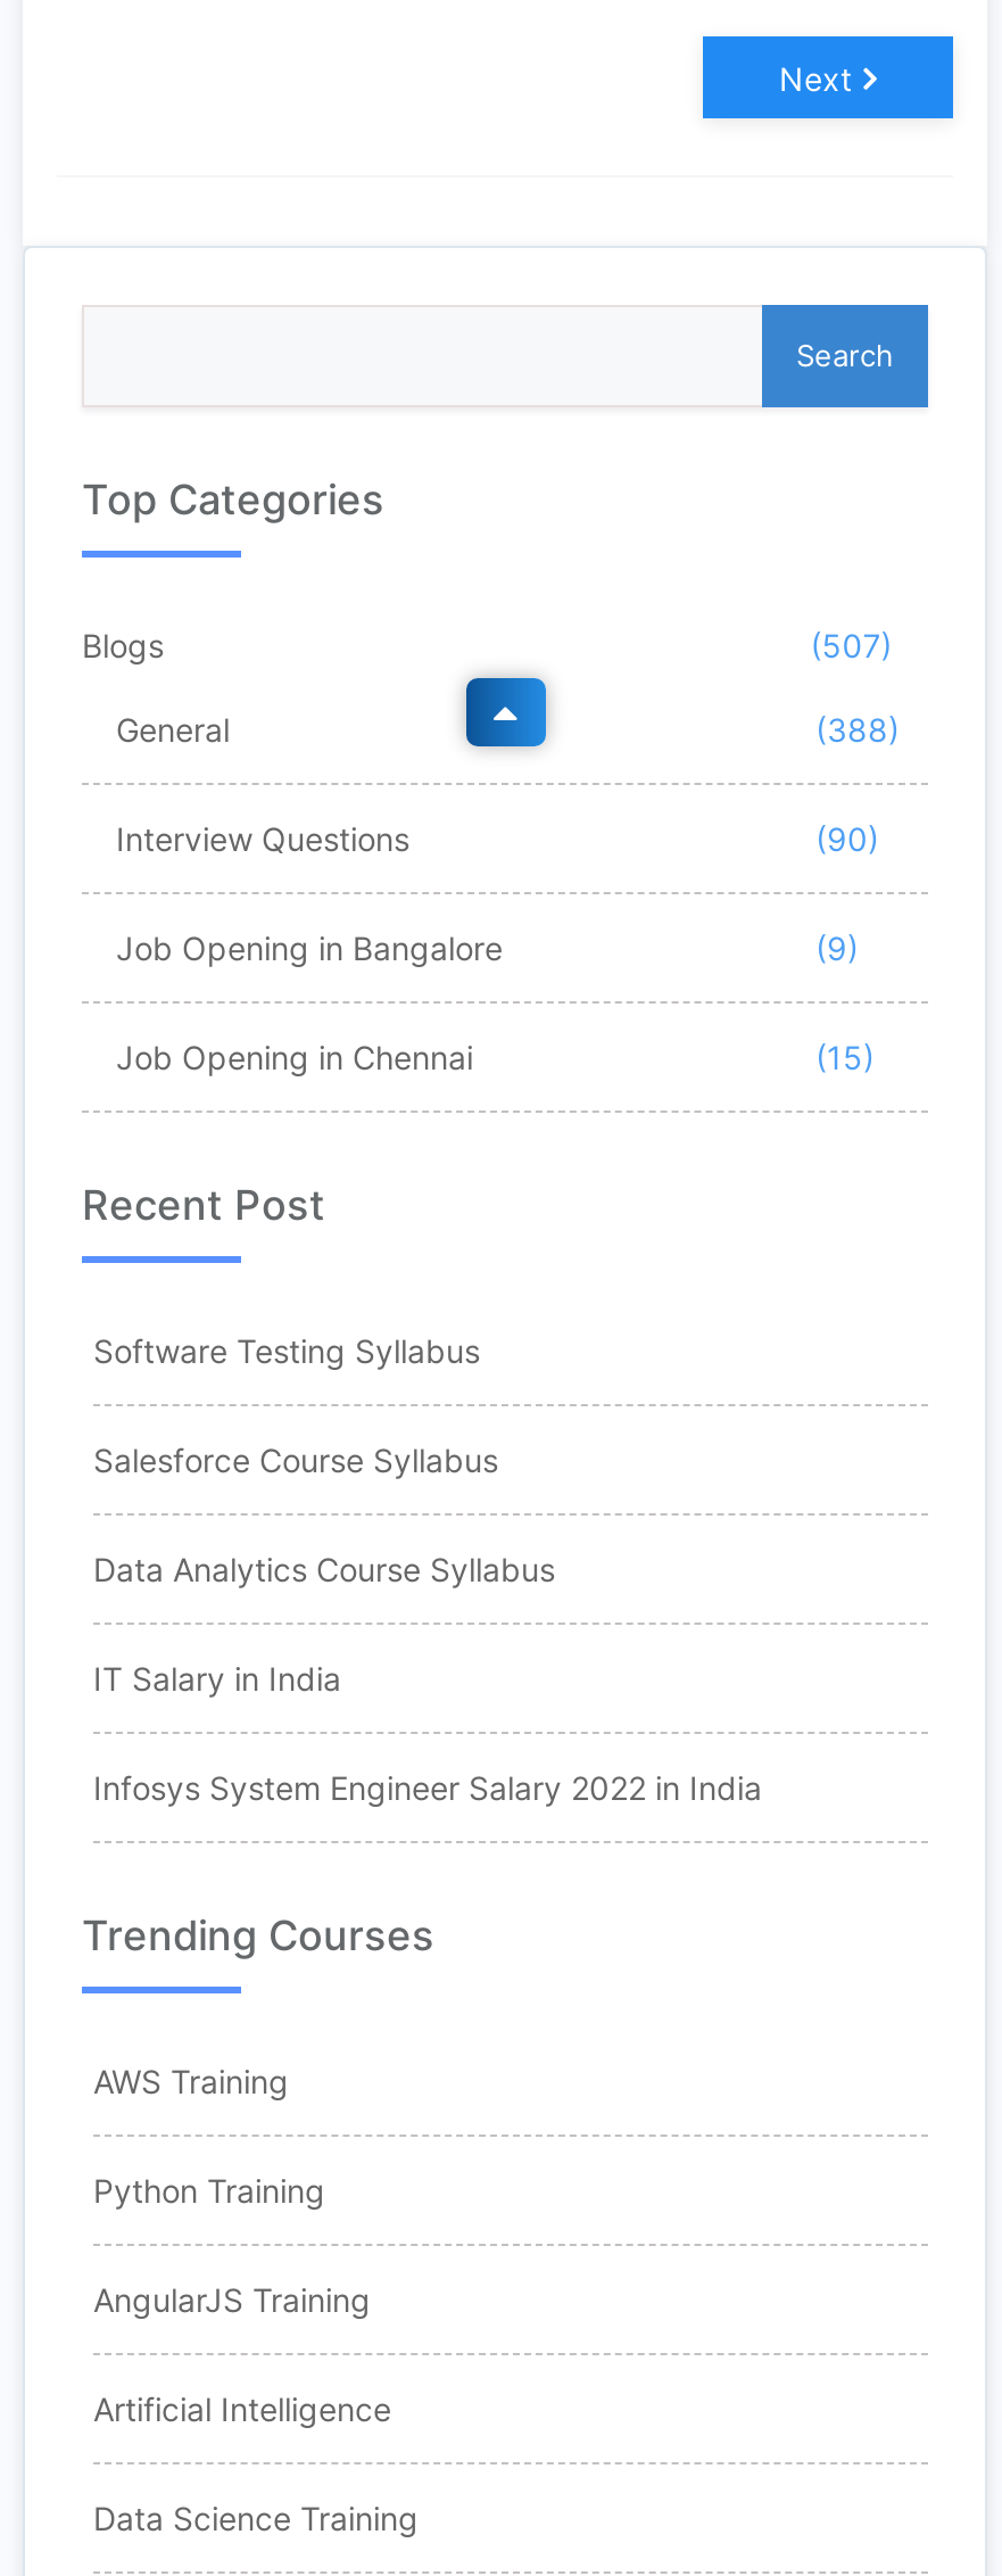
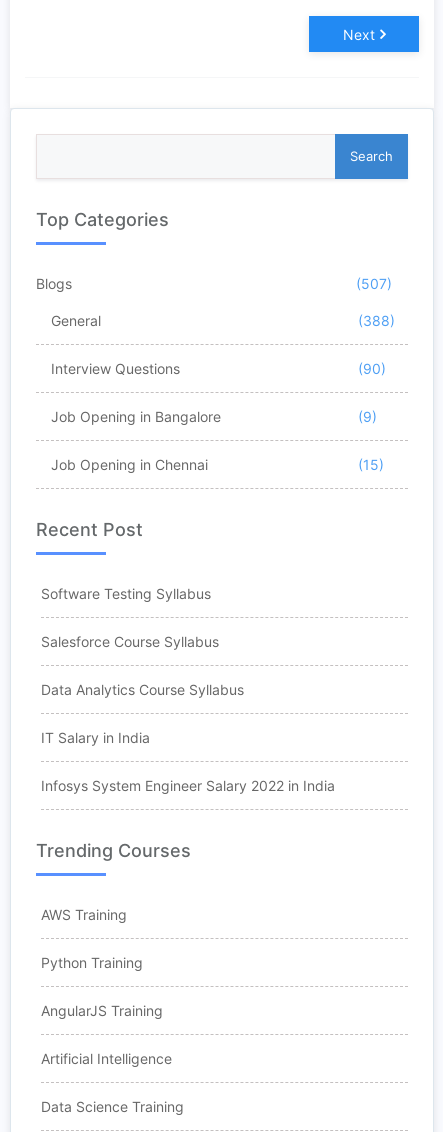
[459,671,553,753] [image] -> none

